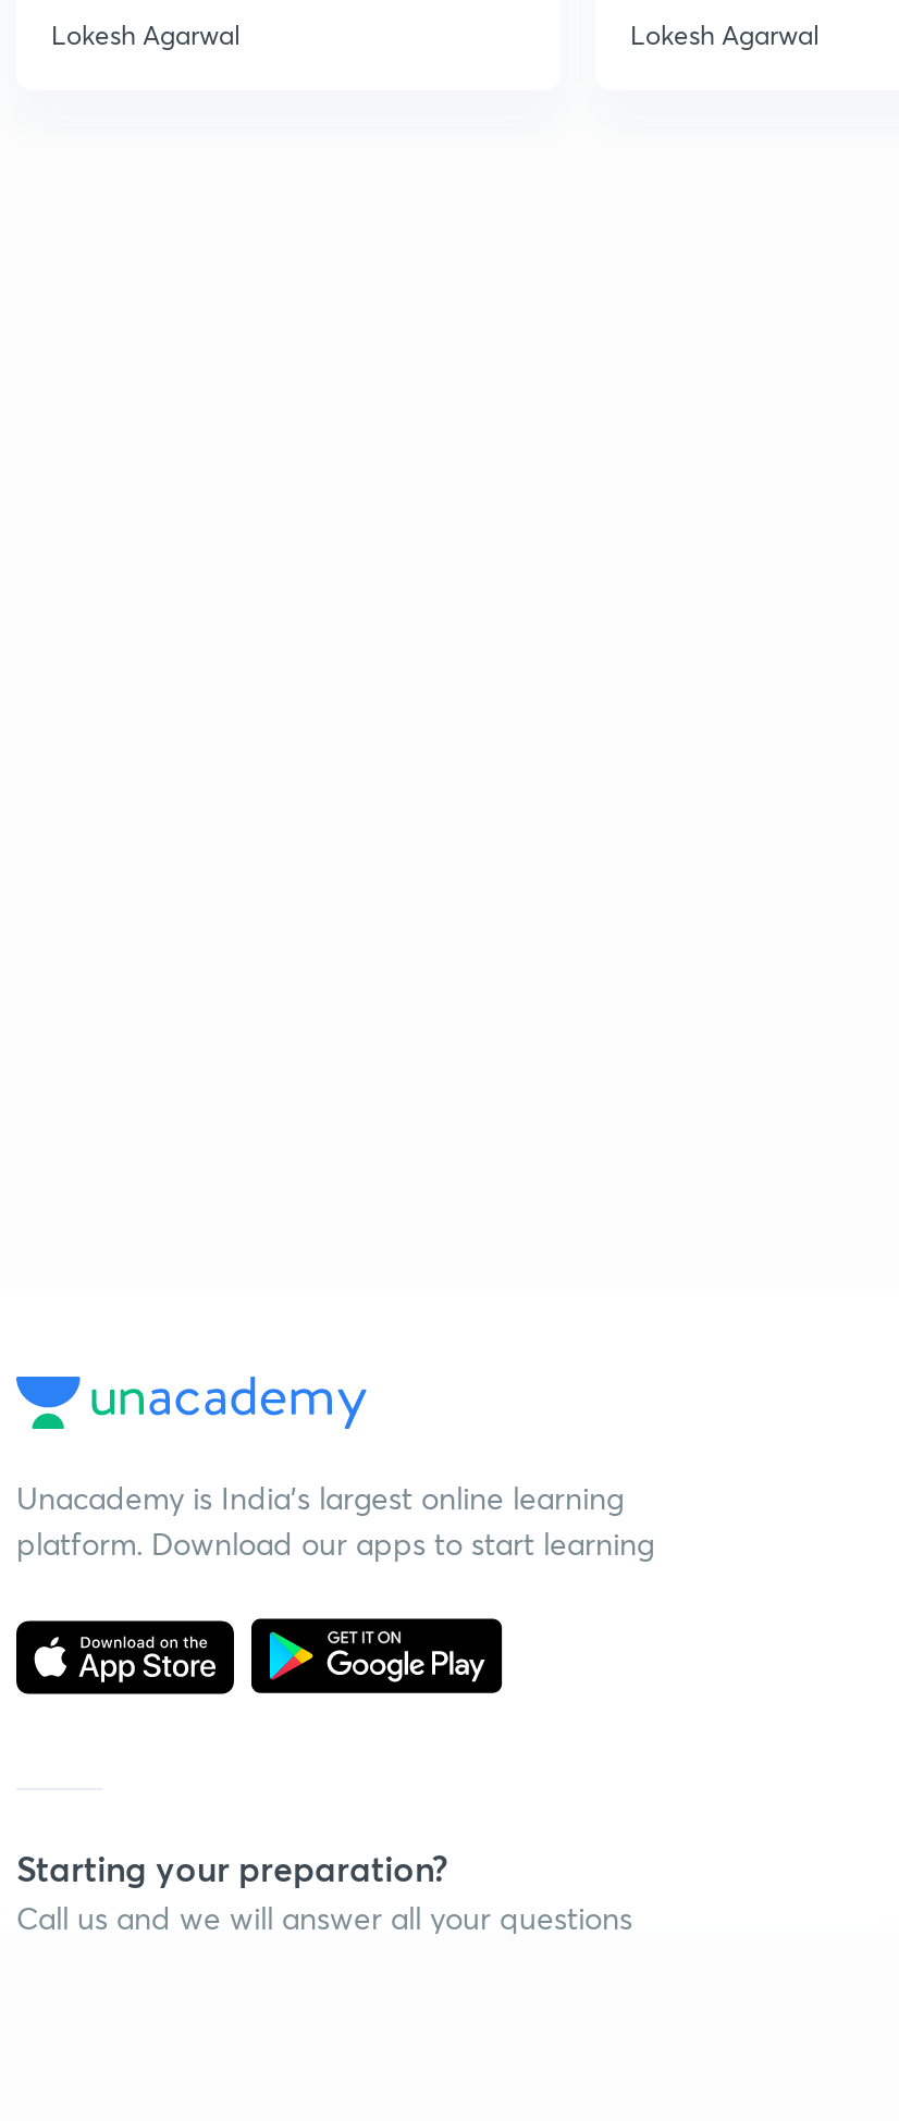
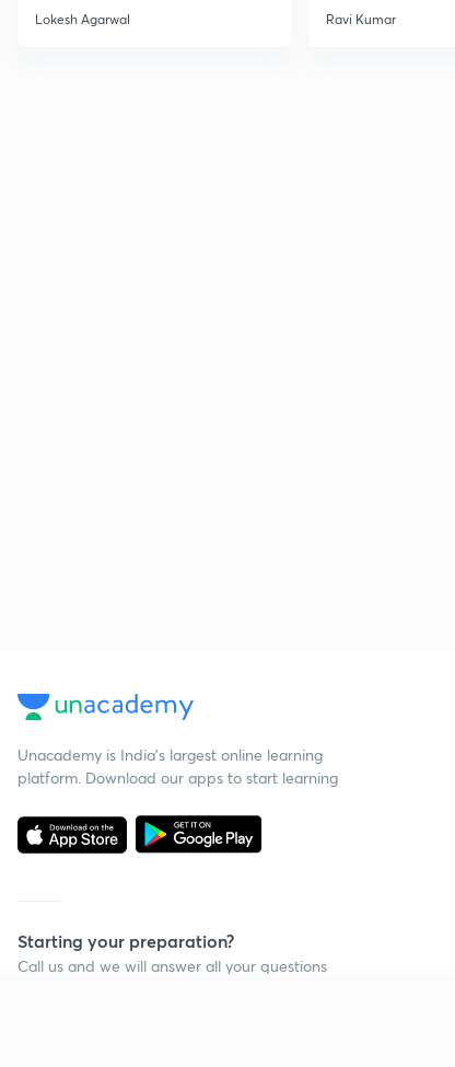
[630,17,820,50] Lokesh Agarwal -> [326,10,396,27] Ravi Kumar

